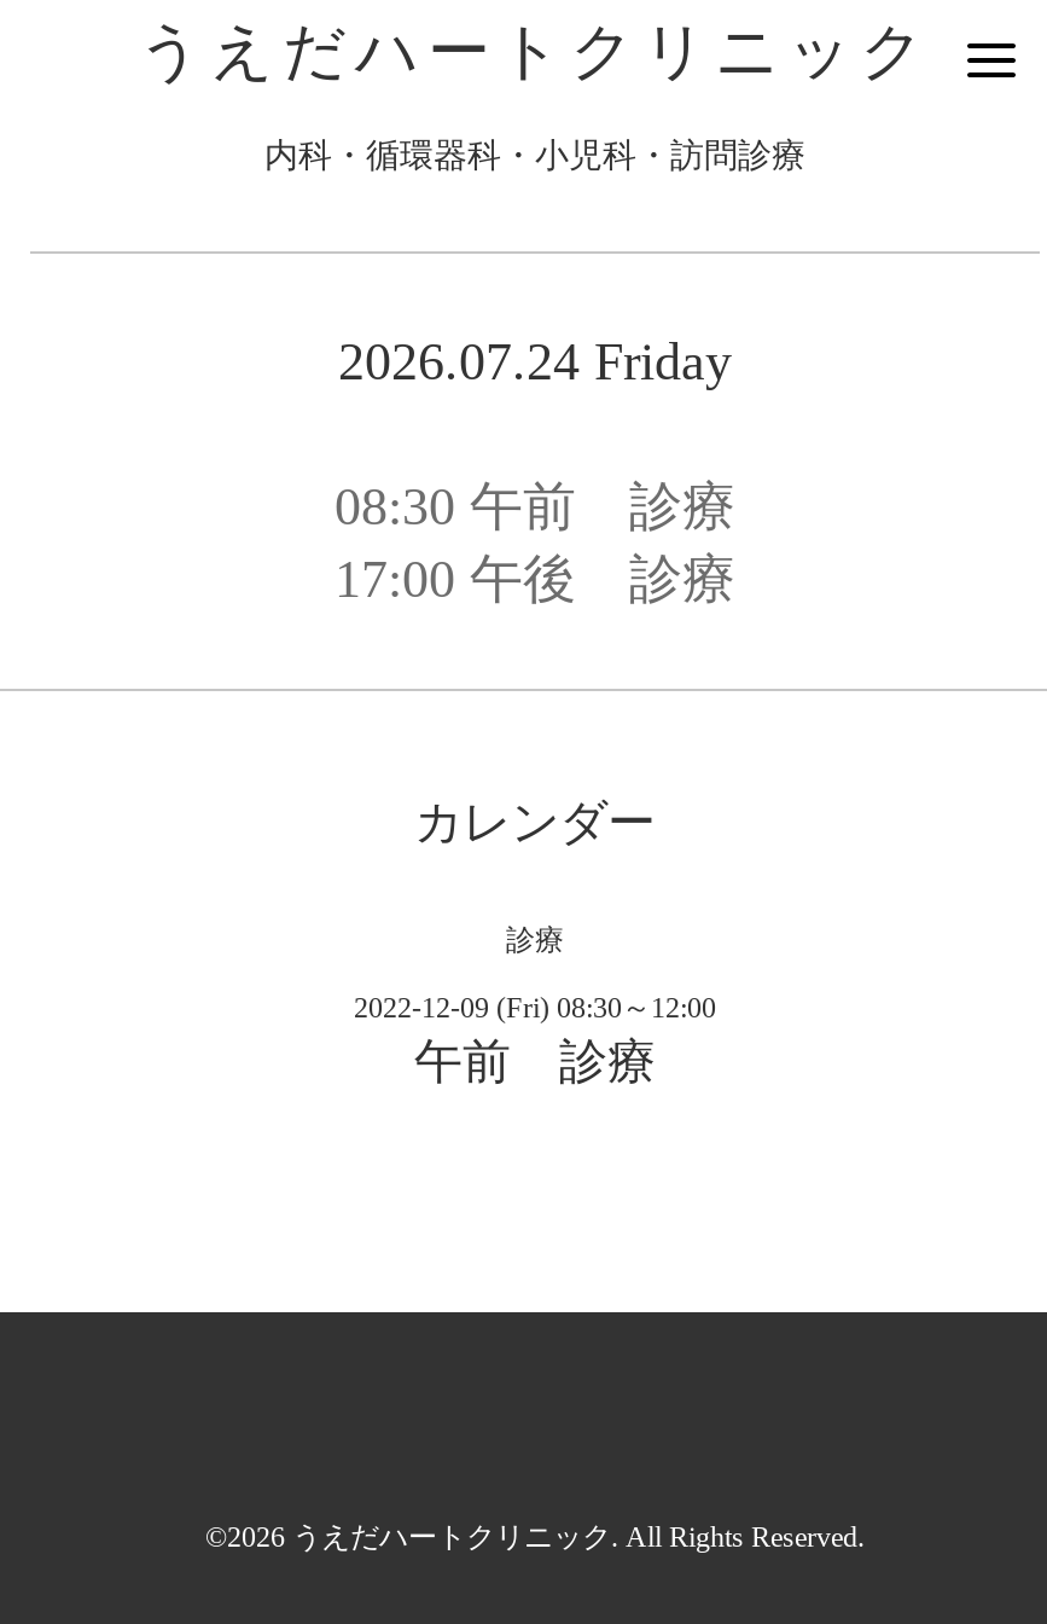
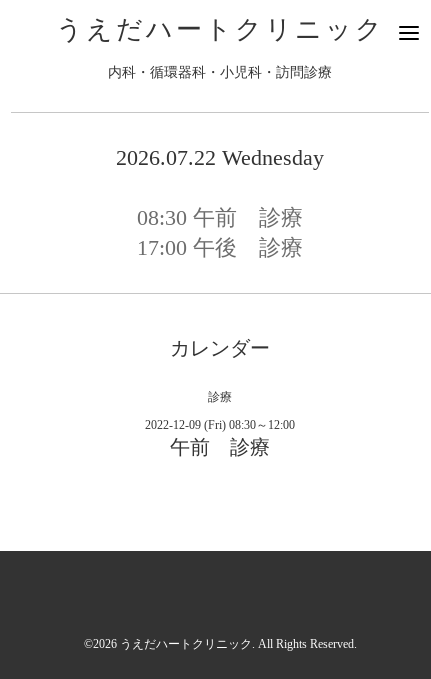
[338,331,732,391] 2026.07.24 Friday -> [116,145,324,170] 2026.07.22 Wednesday

